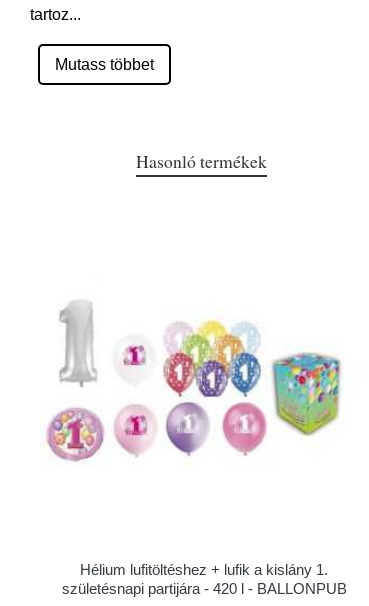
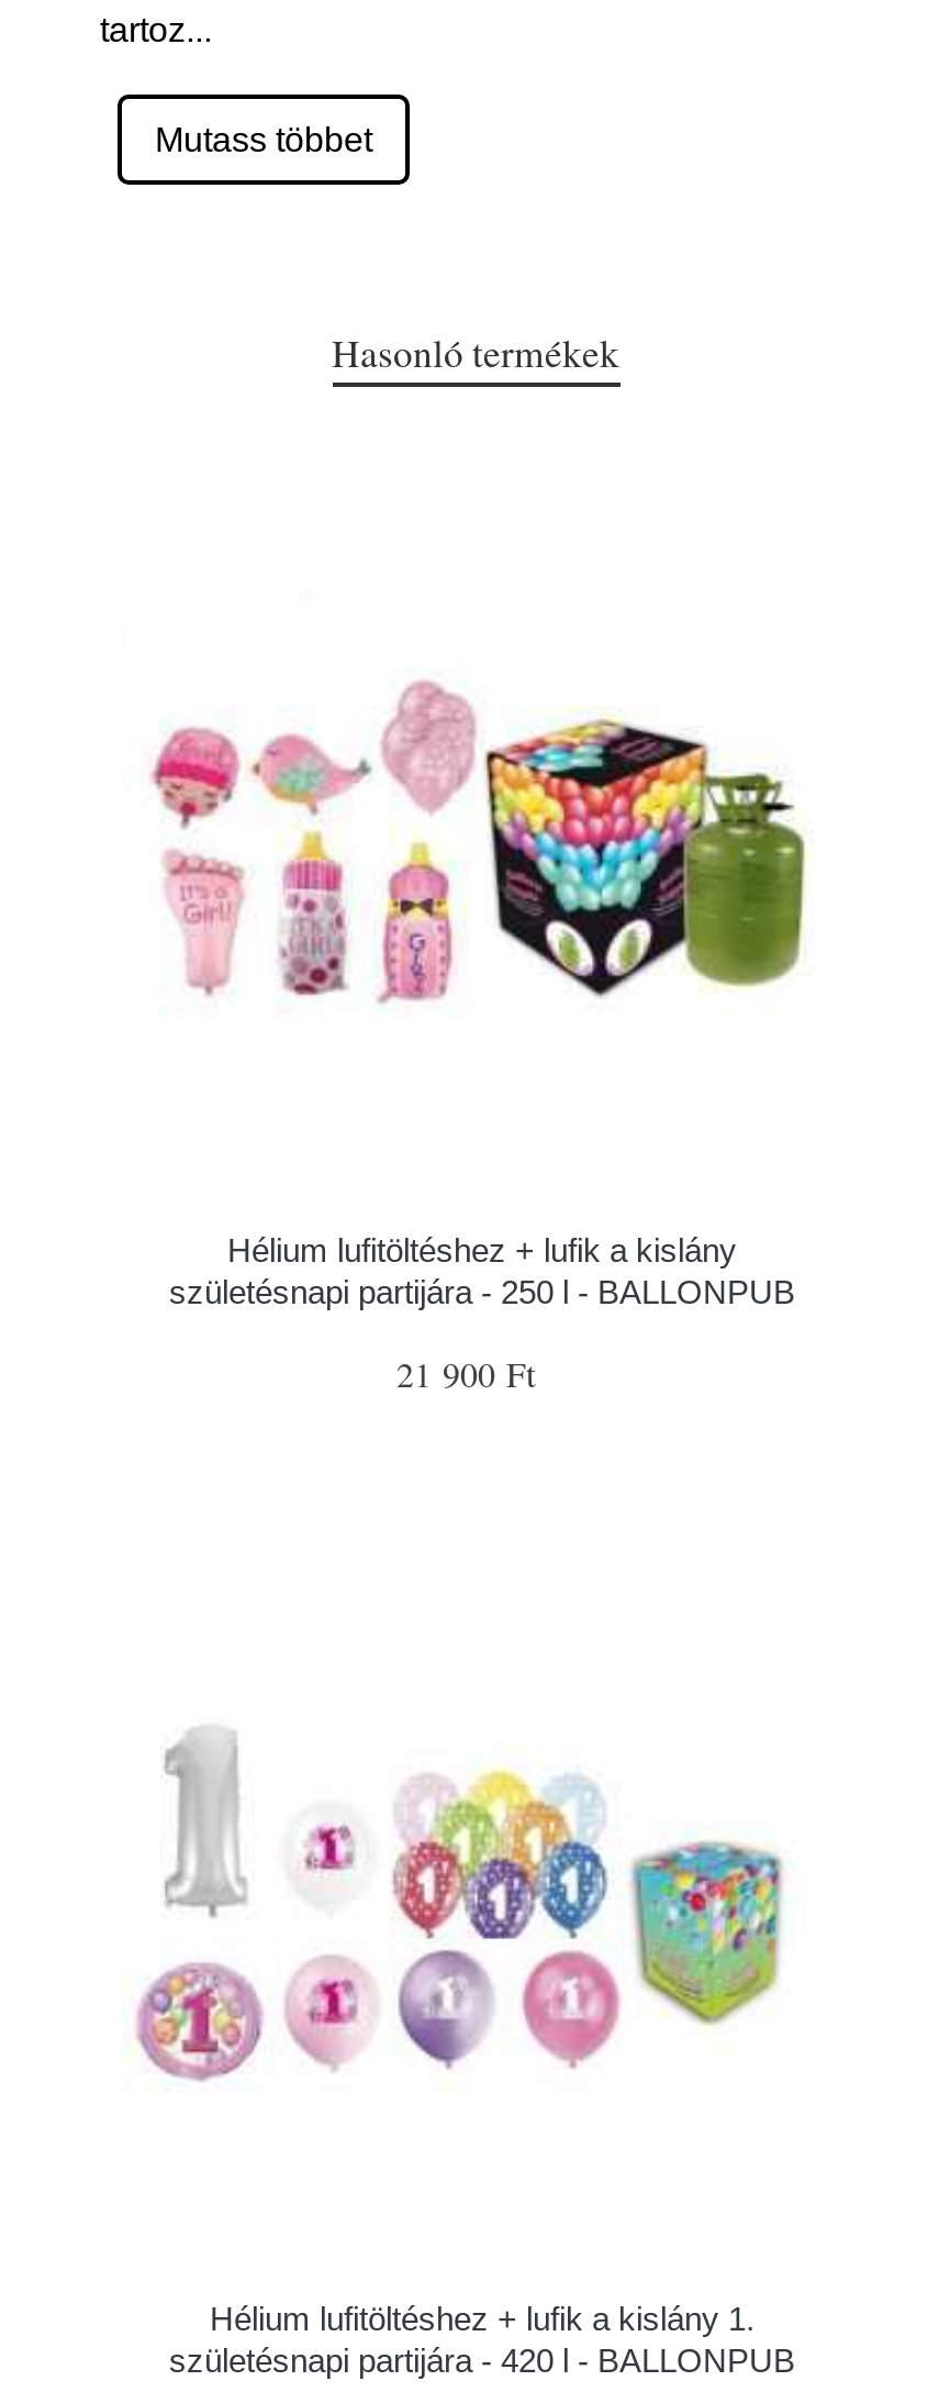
none -> [150,679,807,1005] [image]
none -> [169,1231,795,1396] Hélium lufitöltéshez + lufik a kislány | születésnapi partijára - 250 l - BALLONPUB | 21 900 Ft

